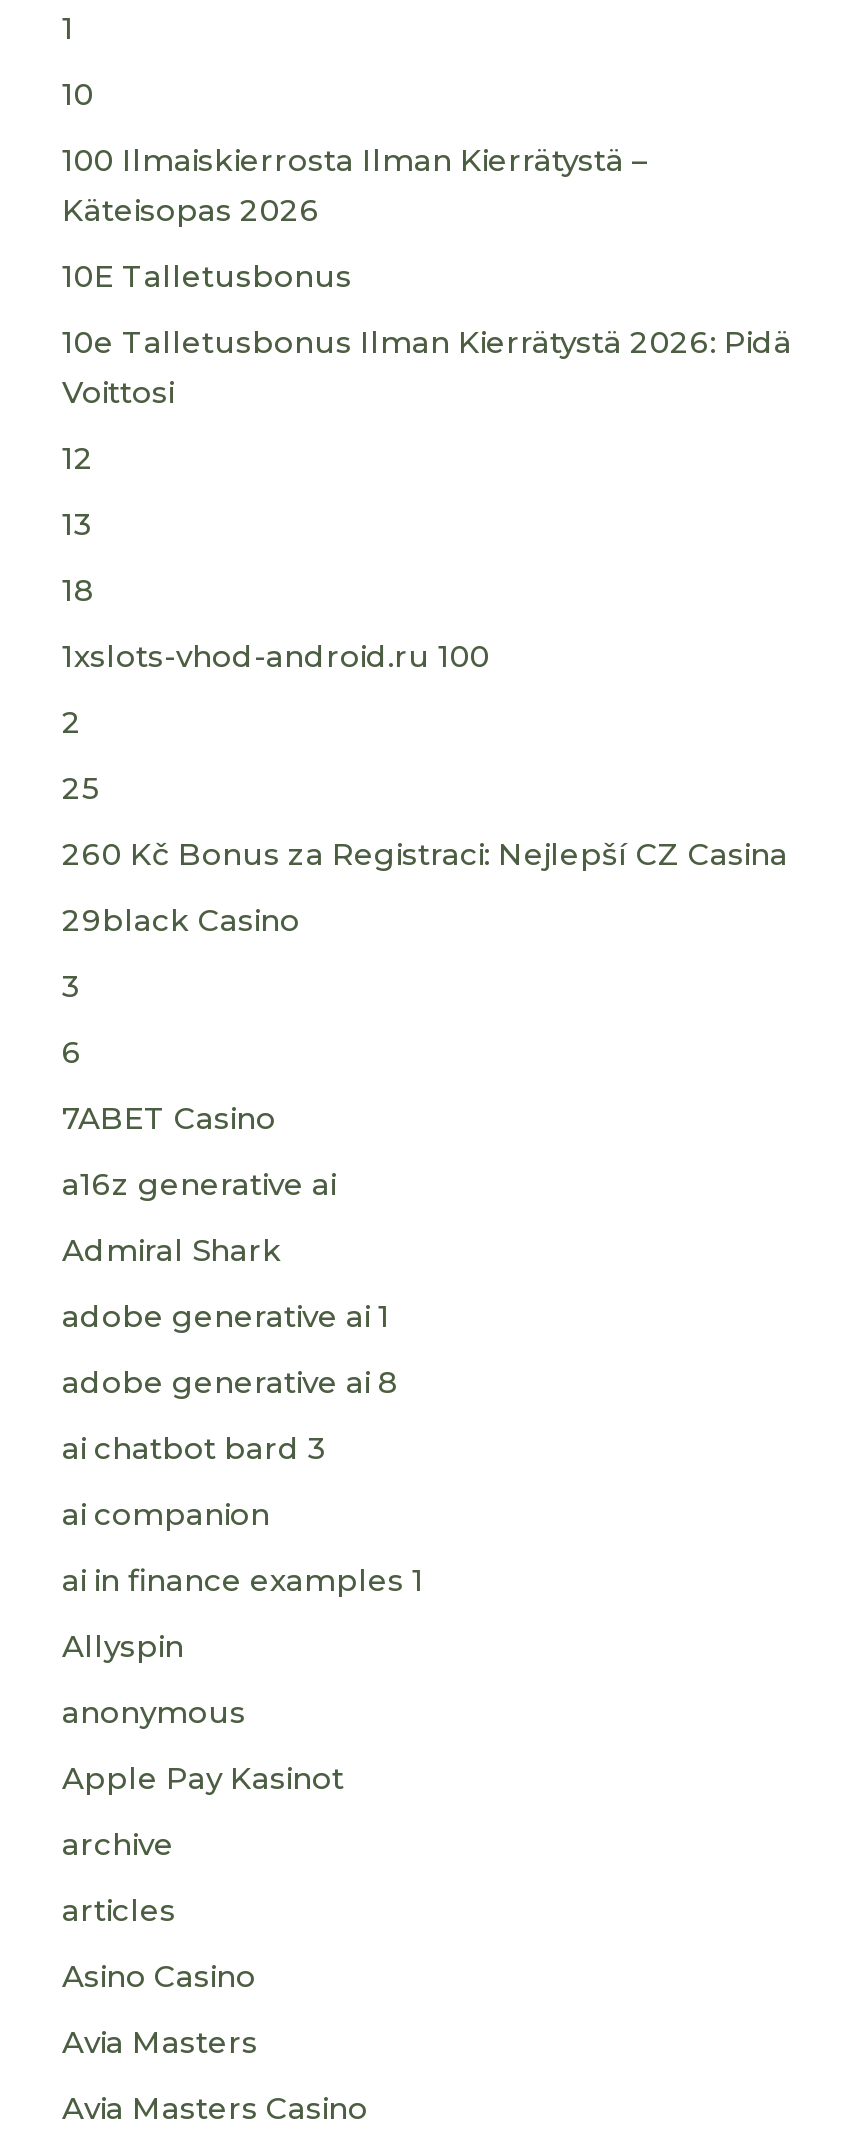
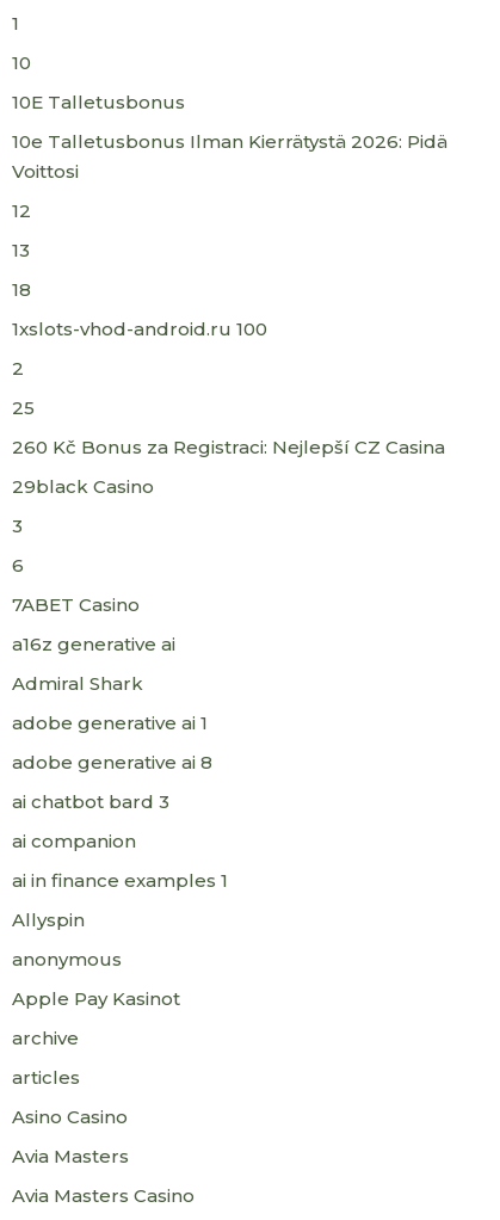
[62,141,648,229] 100 Ilmaiskierrosta Ilman Kierrätystä – | Käteisopas 2026 -> none

